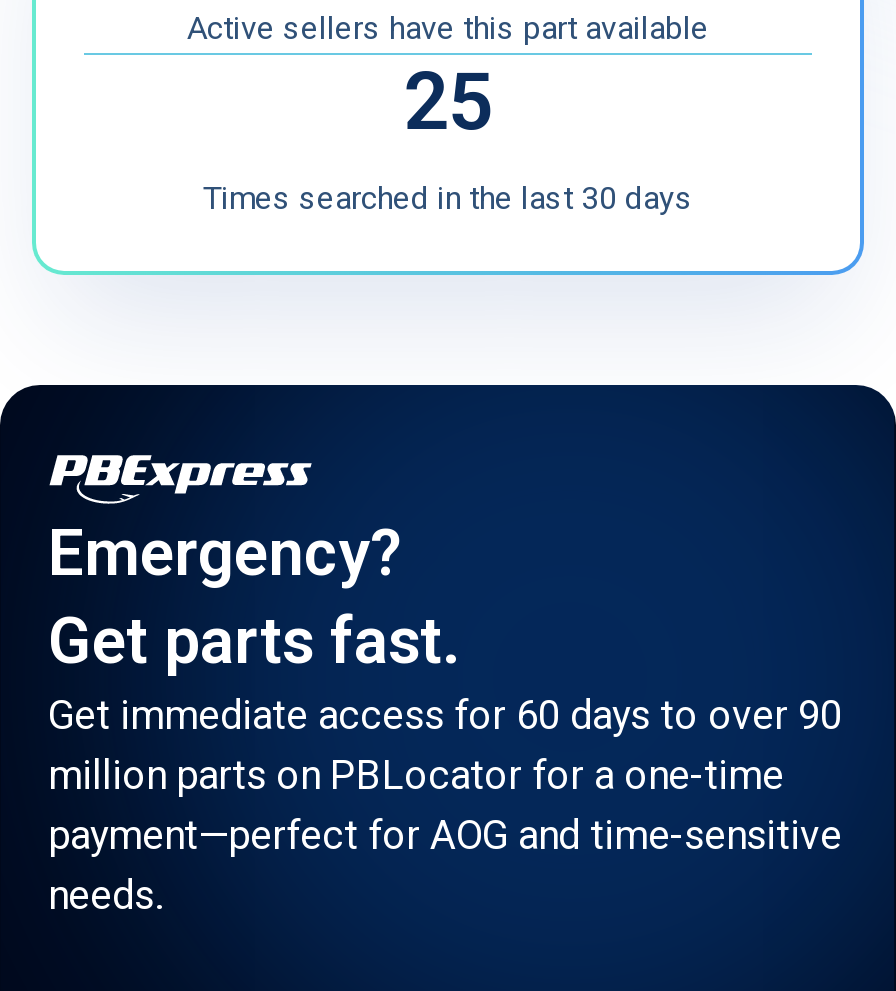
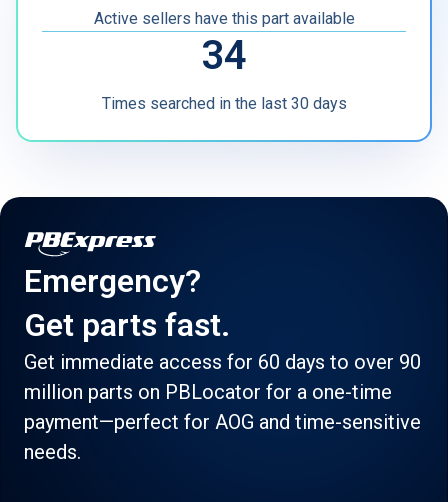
[404,55,492,149] 25 -> [202,32,246,79] 34

